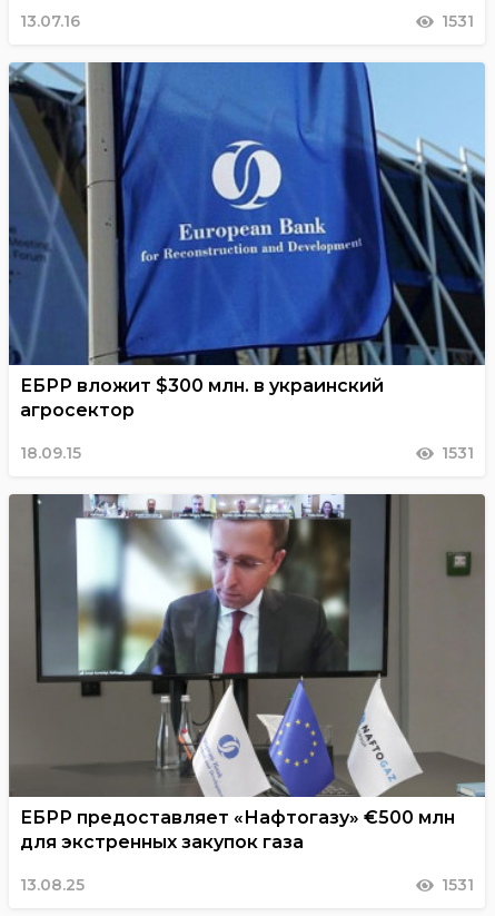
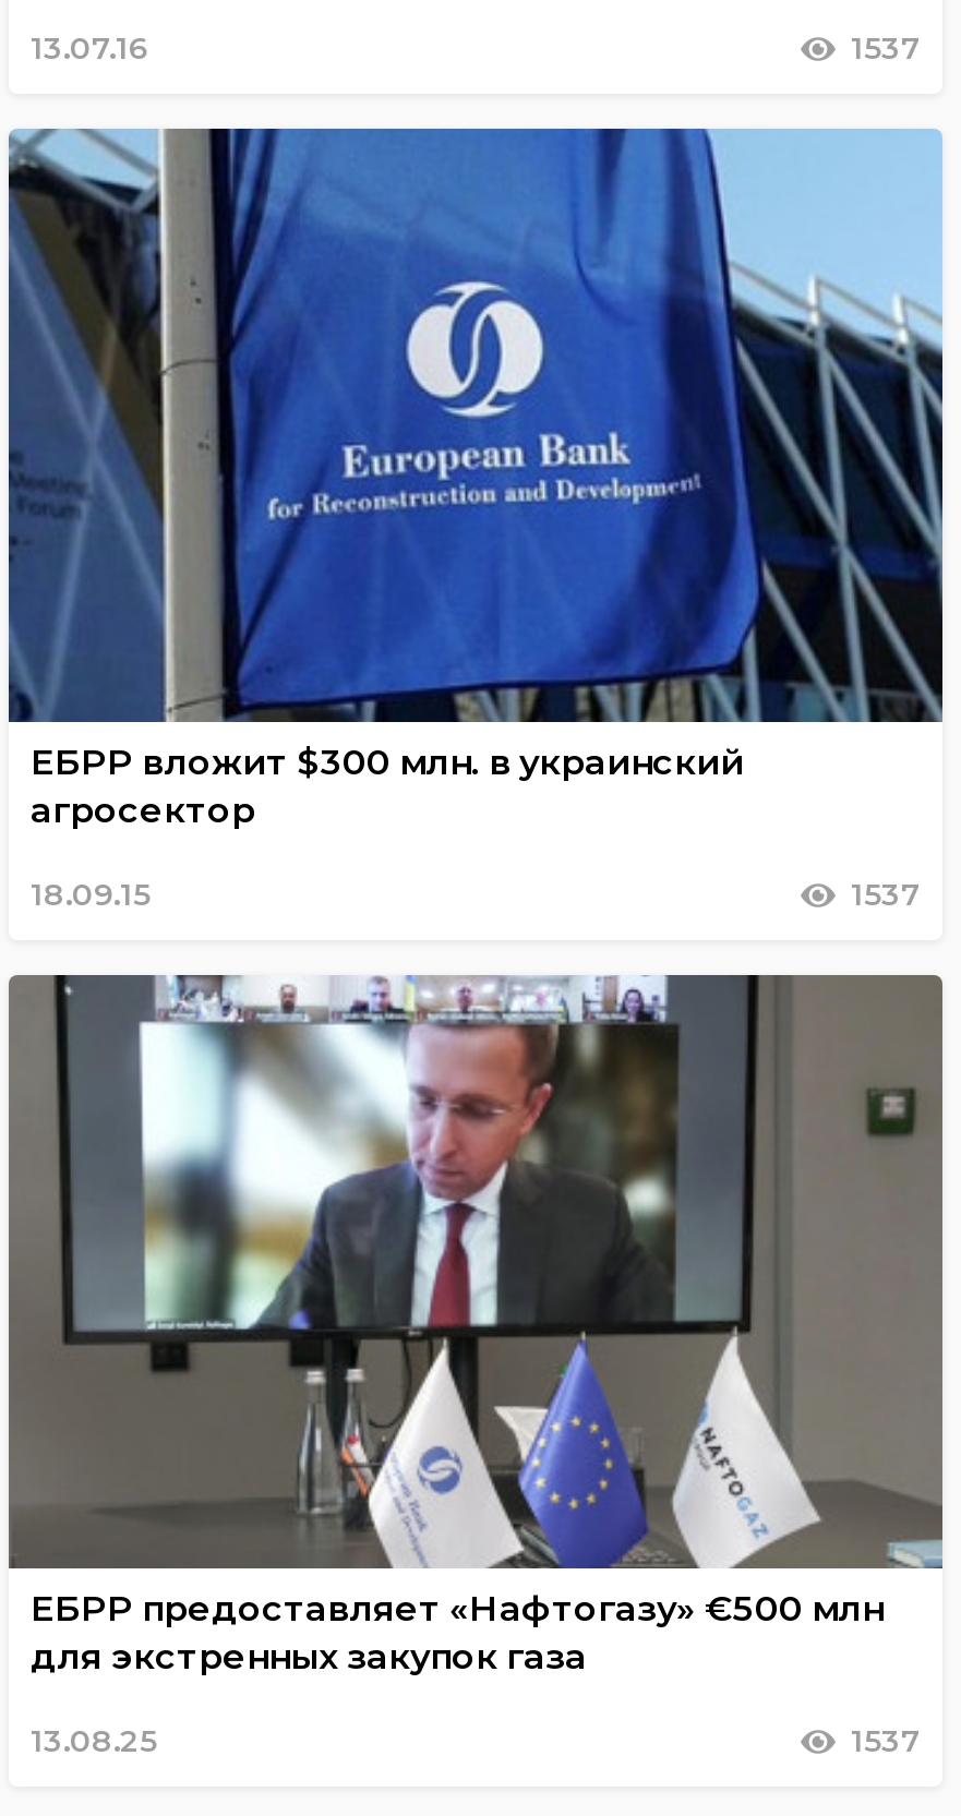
[442,11,474,31] 1531 -> [851,29,921,68] 1537
[442,443,474,463] 1531 -> [851,875,921,914] 1537
[442,875,474,895] 1531 -> [851,1722,921,1761] 1537

